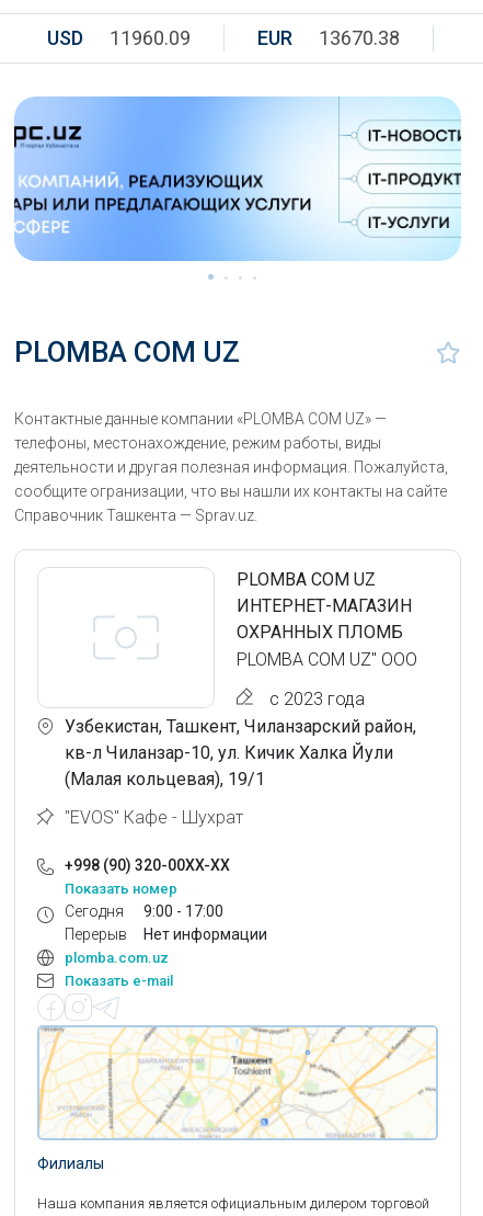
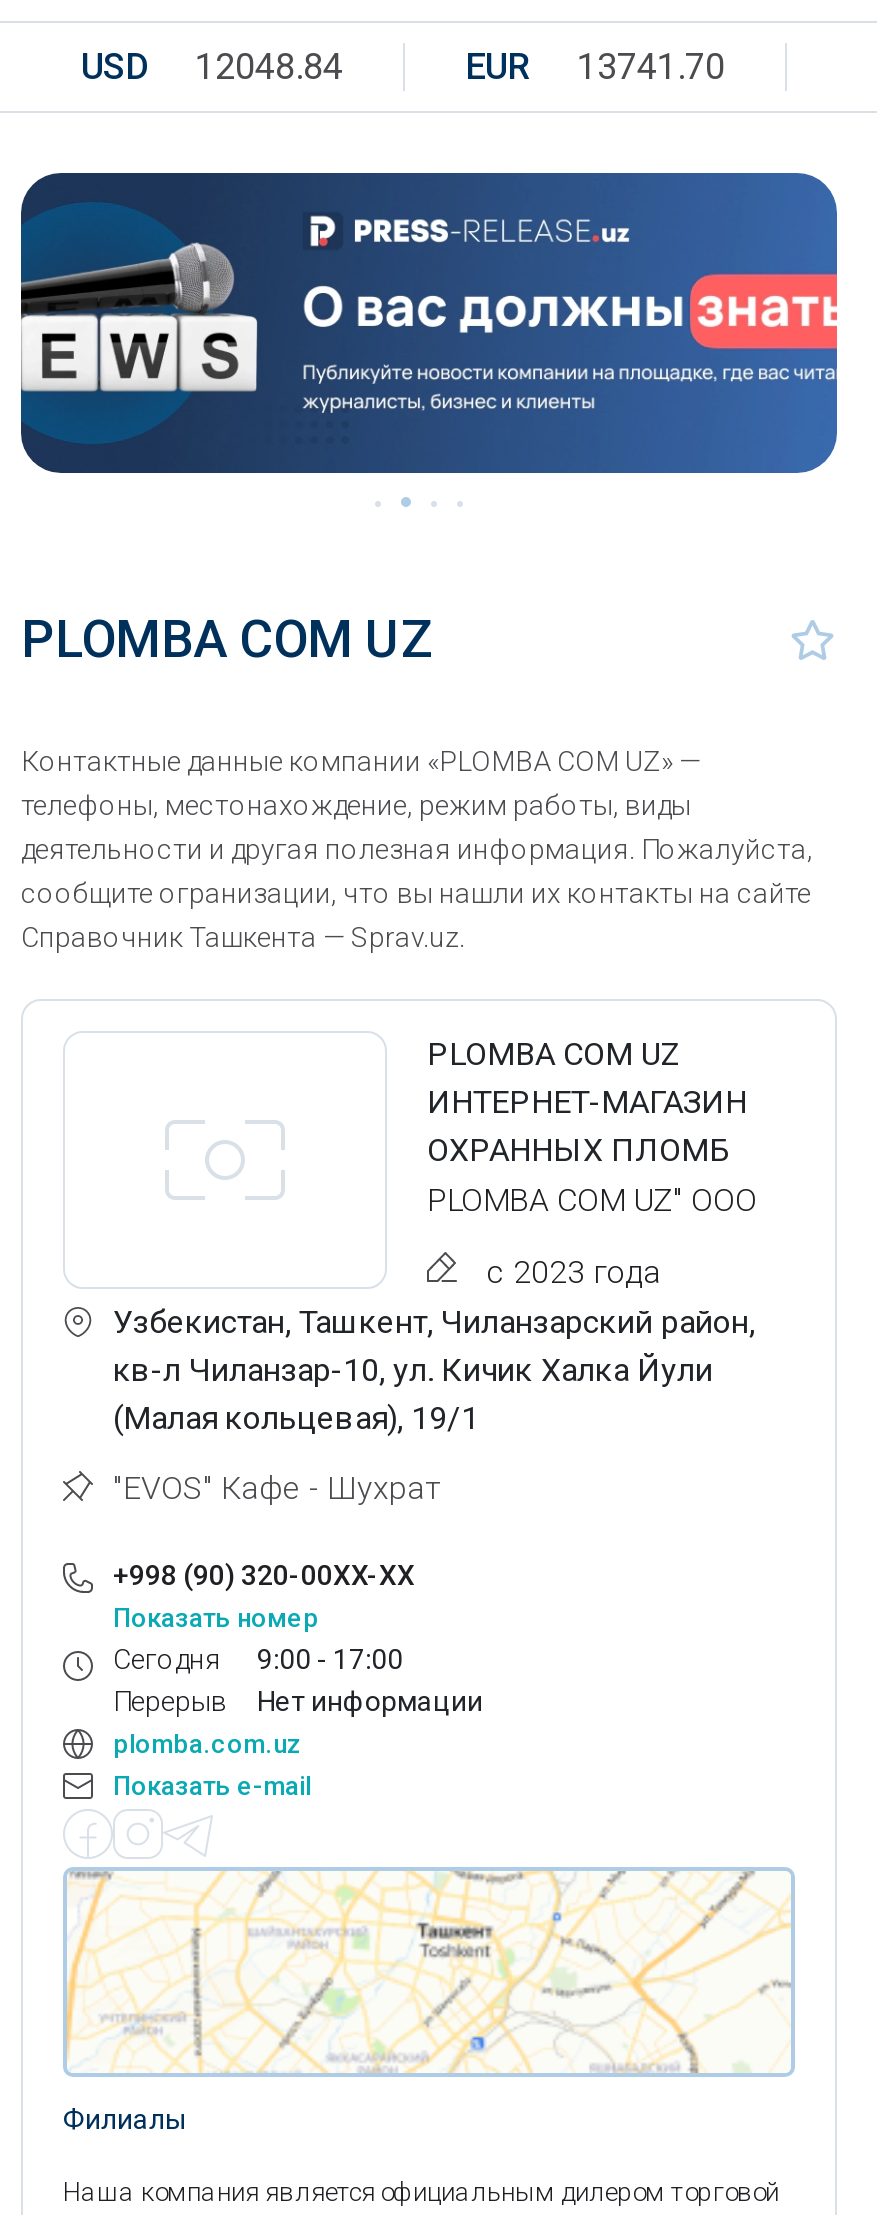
[47,26,191,49] USD 11960.09 -> [81,45,343,87] USD 12048.84
[257,26,400,49] EUR 13670.38 -> [465,45,725,87] EUR 13741.70
[13,95,462,262] [image] -> [19,171,839,475] [image]

